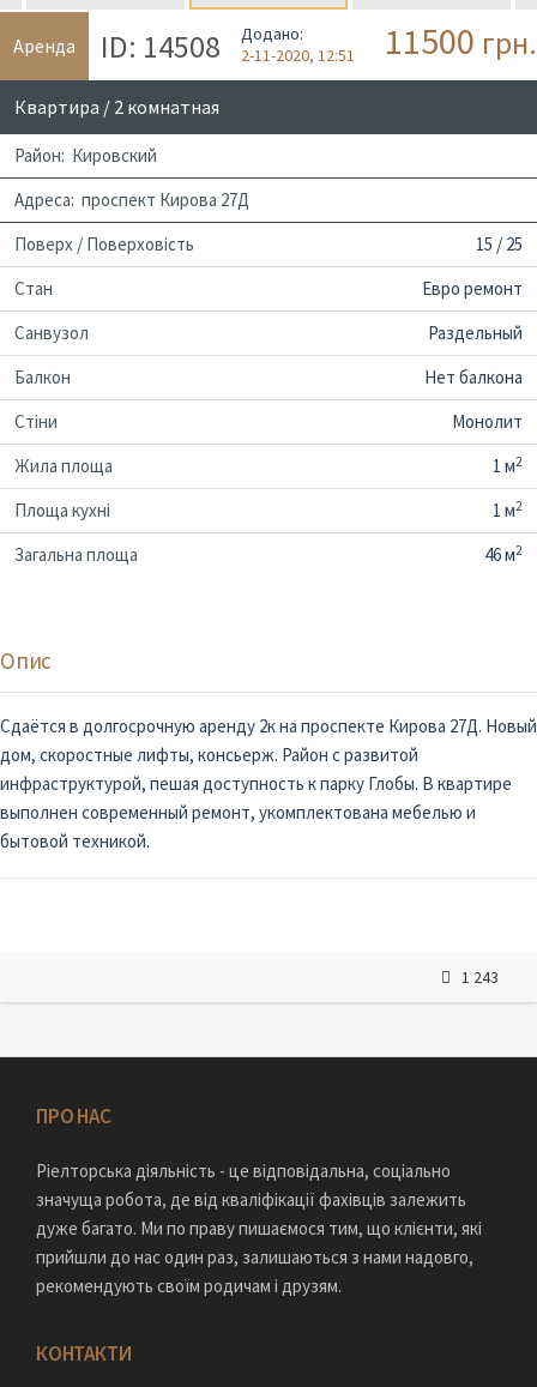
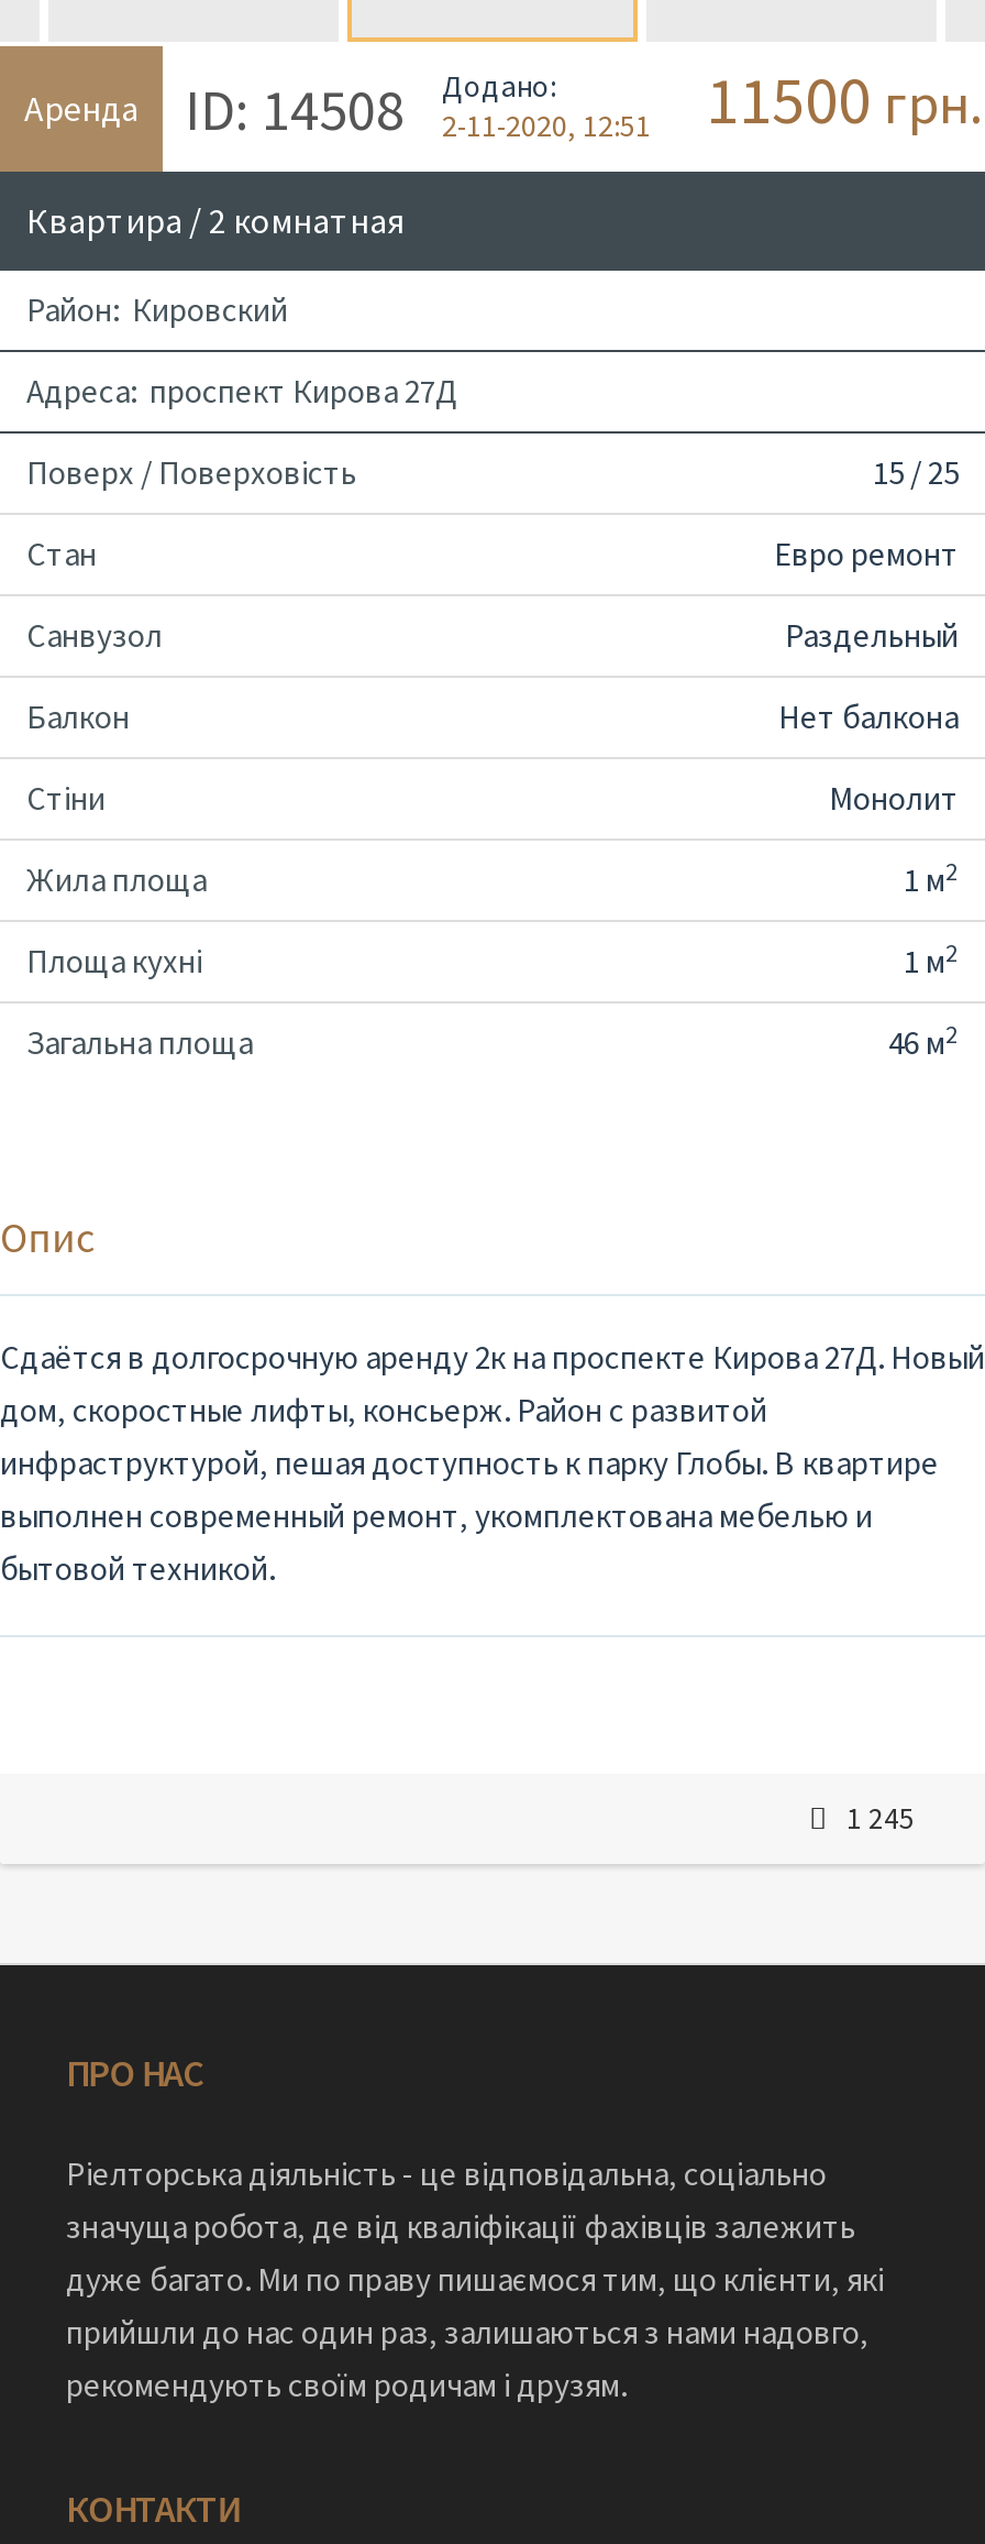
[451,968,499,988] 1 243 -> [827,1801,915,1838] 1 245

